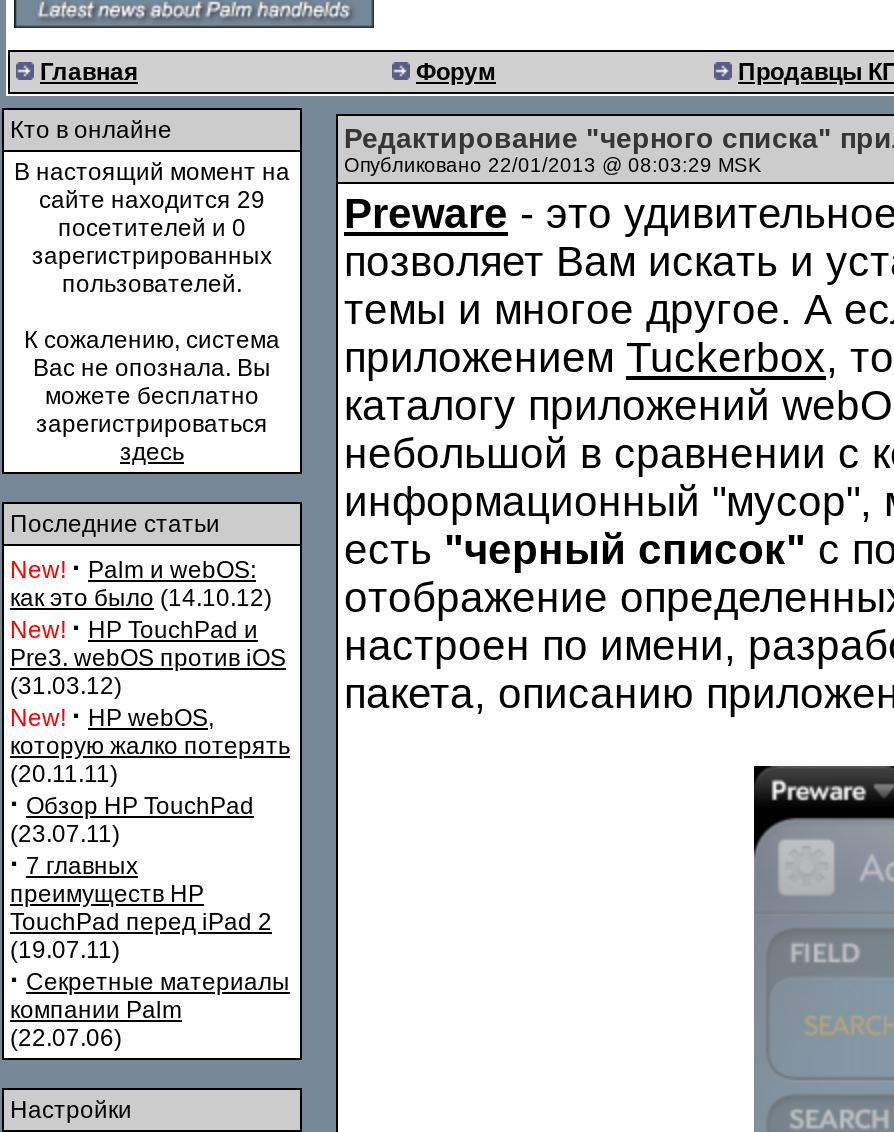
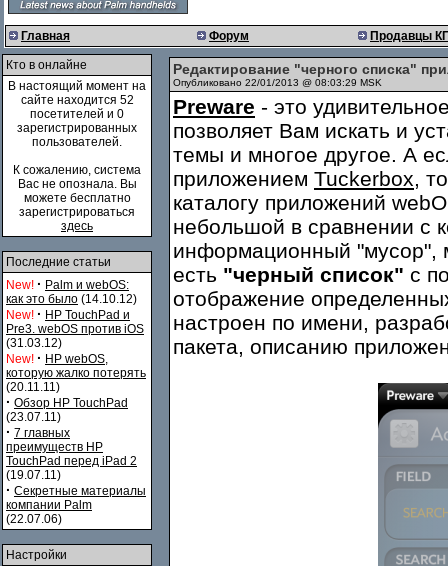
[39,186,265,214] сайте находится 29 -> [20,93,133,107] сайте находится 52

